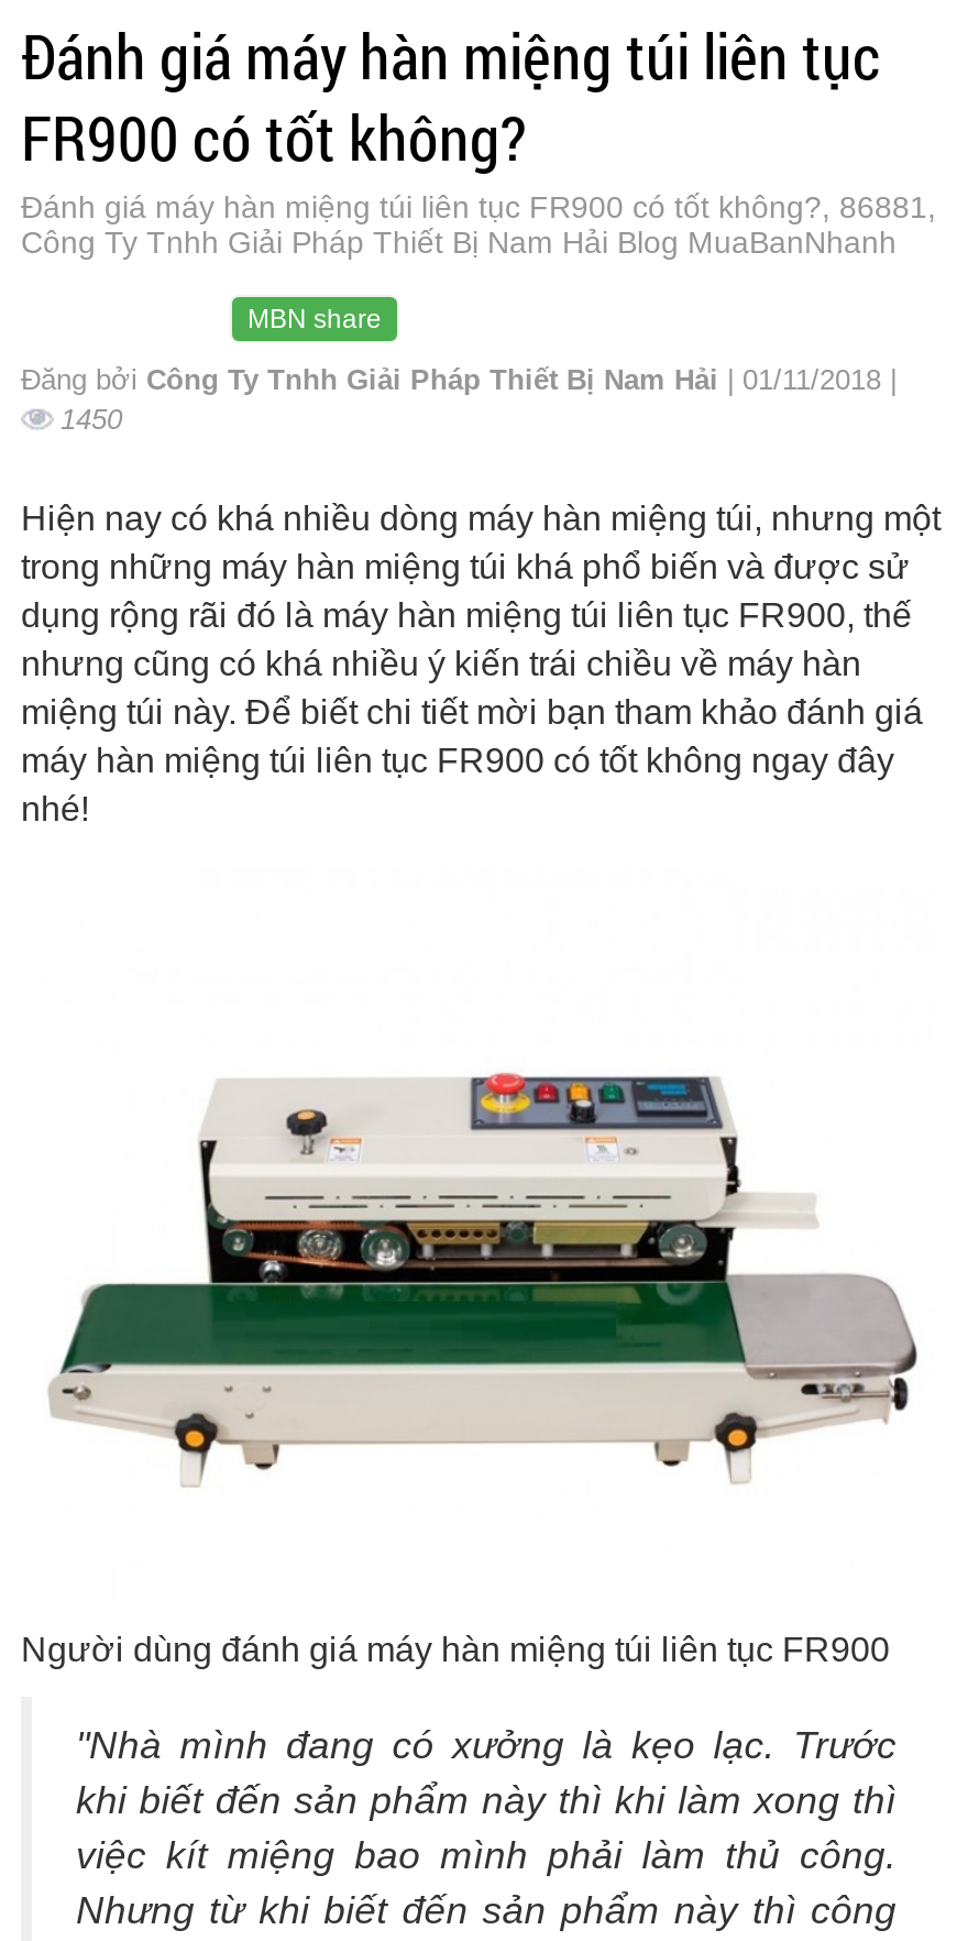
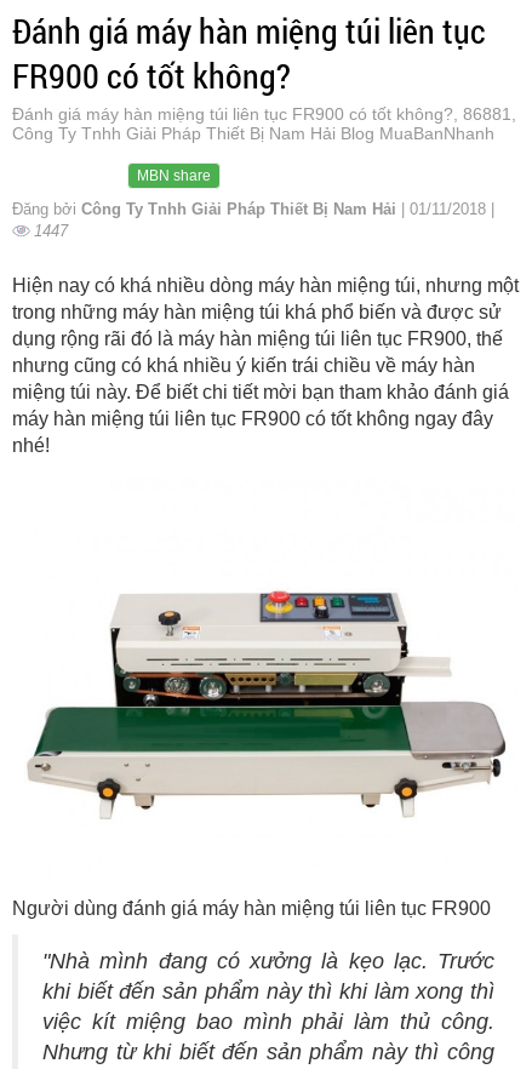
[61,402,122,435] 1450 -> [34,221,68,239] 1447

